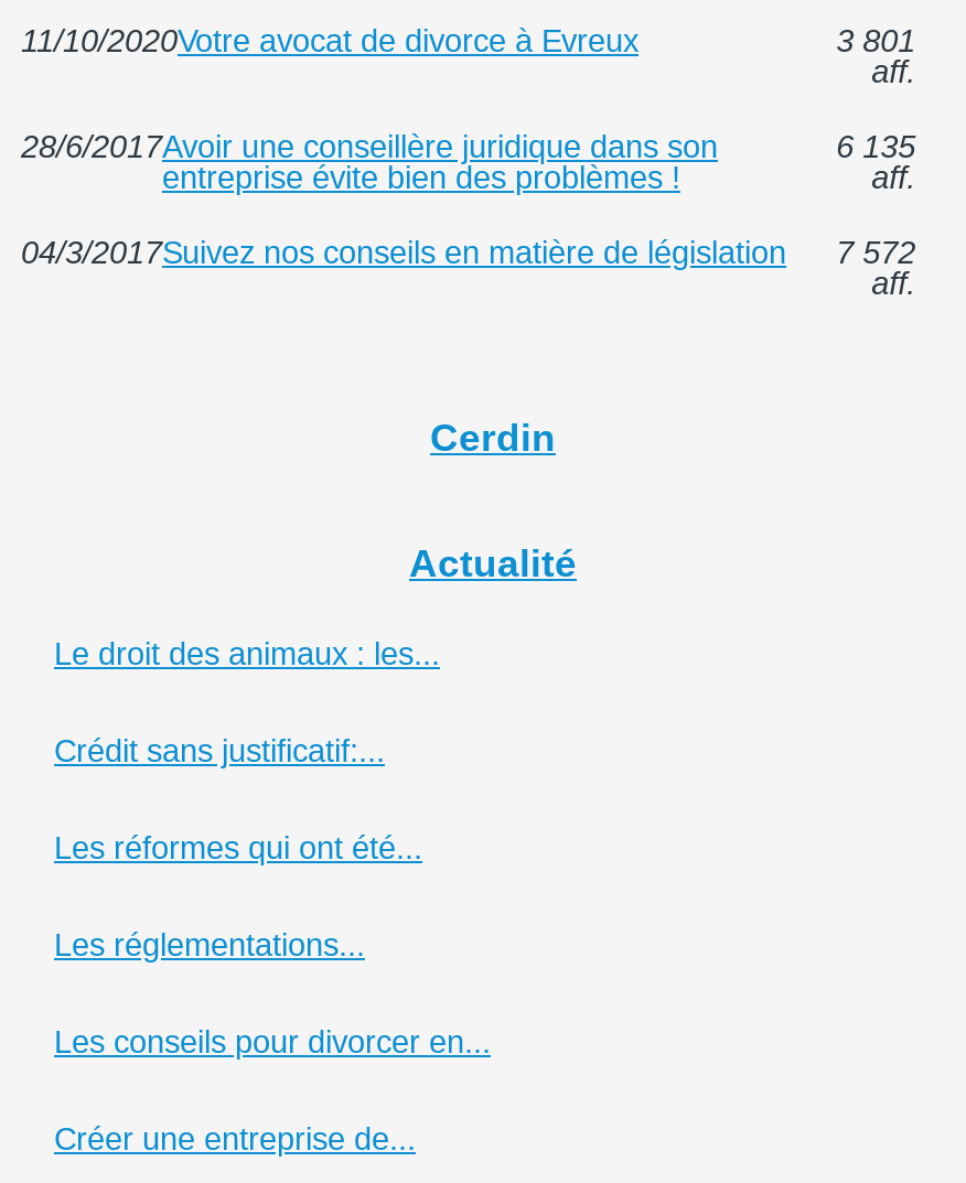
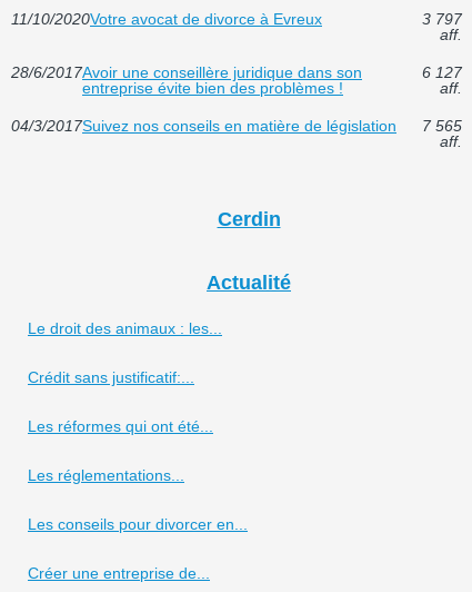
[836,24,915,59] 3 801 -> [422,10,462,28] 3 797
[836,129,915,165] 6 135 -> [422,64,462,81] 6 127
[21,235,915,271] 04/3/2017Suivez nos conseils en matière de législation 7 572 -> [11,117,462,135] 04/3/2017Suivez nos conseils en matière de législation 7 565

